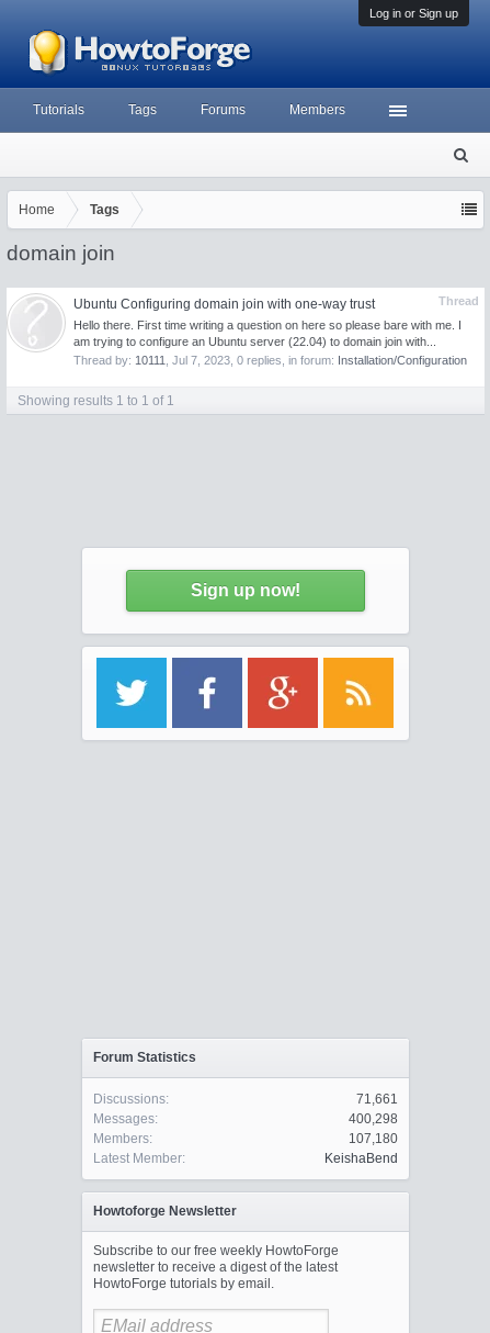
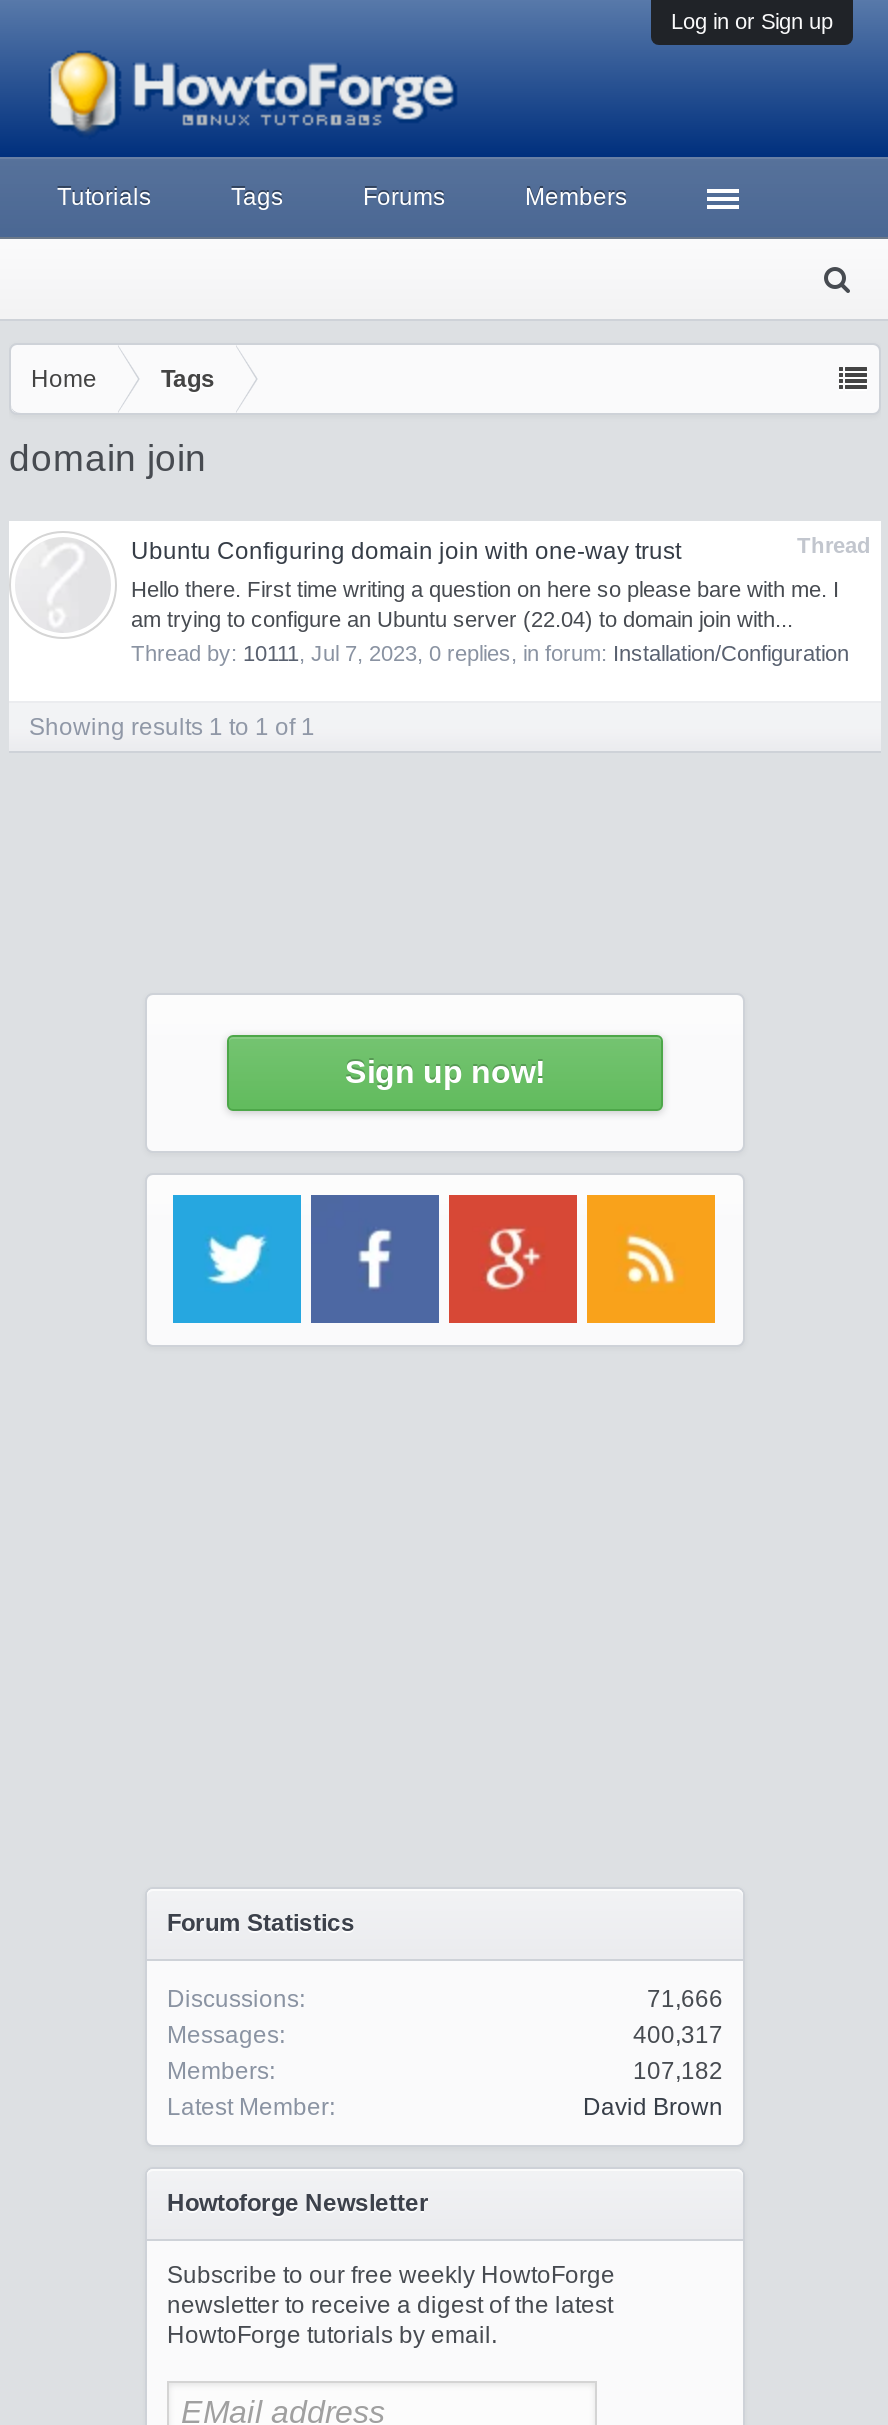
[356,1091,398,1107] 71,661 -> [647,1985,723,2013] 71,666
[349,1111,398,1127] 400,298 -> [633,2021,723,2049] 400,317
[349,1131,398,1146] 107,180 -> [633,2057,723,2085] 107,182
[324,1151,398,1166] KeishaBend -> [583,2093,723,2121] David Brown

